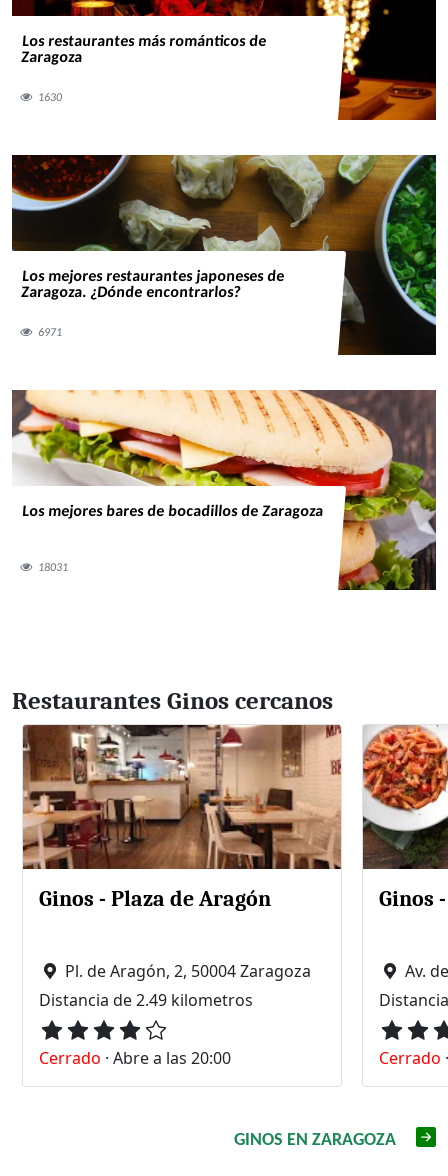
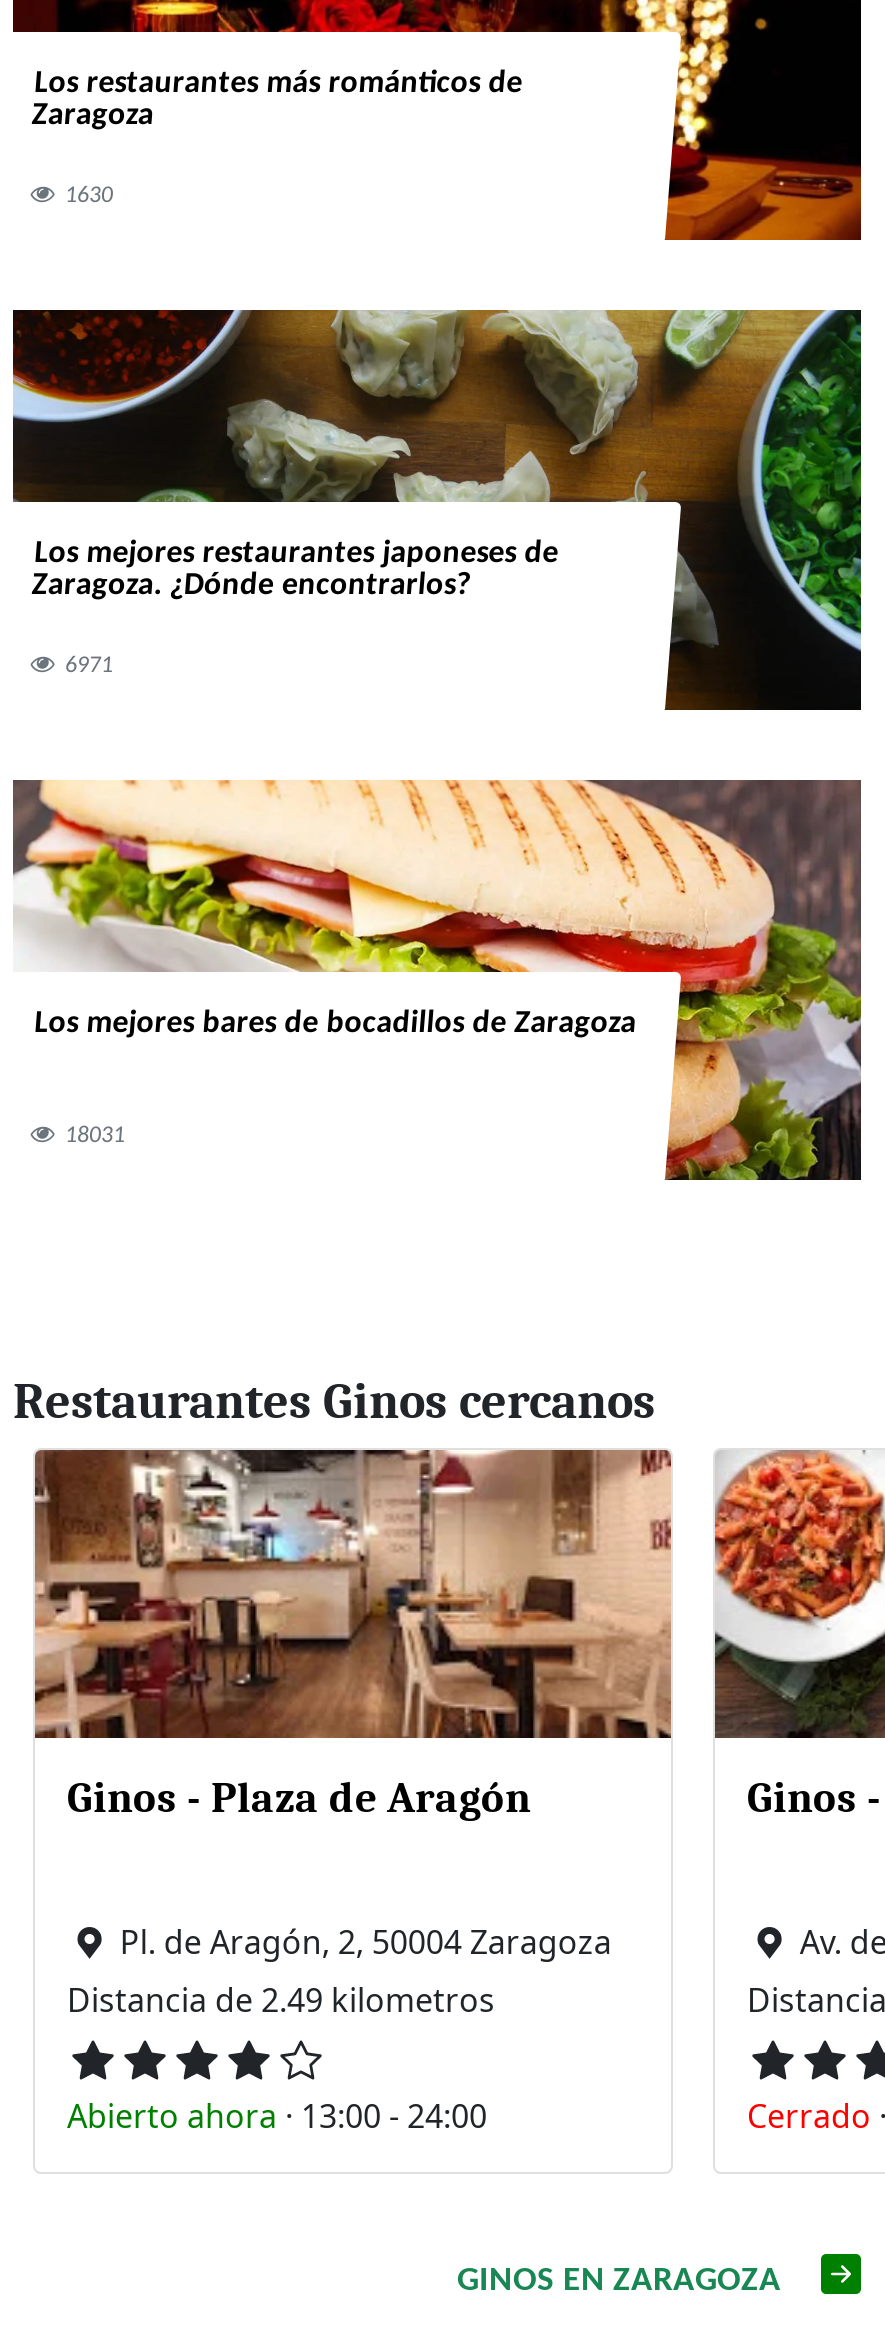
[39,1047,231,1069] Cerrado · Abre a las 20:00 -> [67,2093,487,2137] Abierto ahora · 13:00 - 24:00

